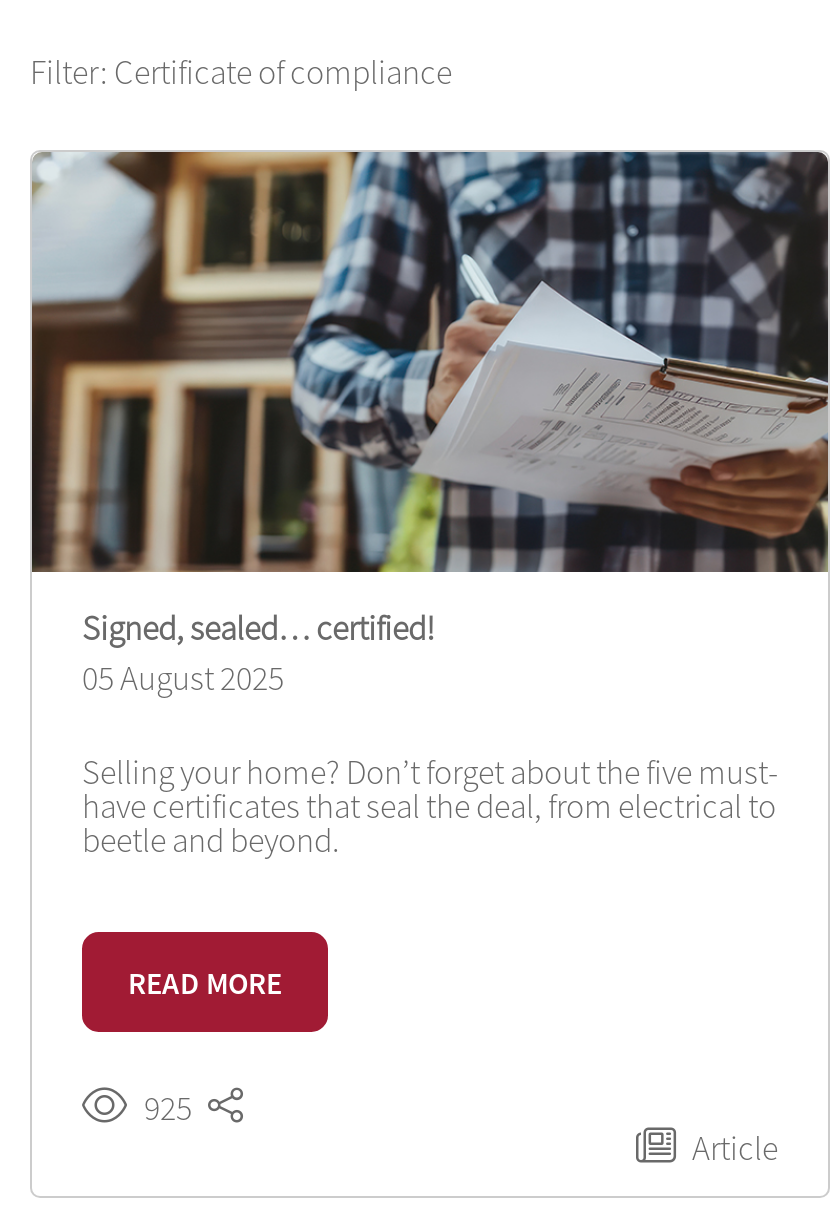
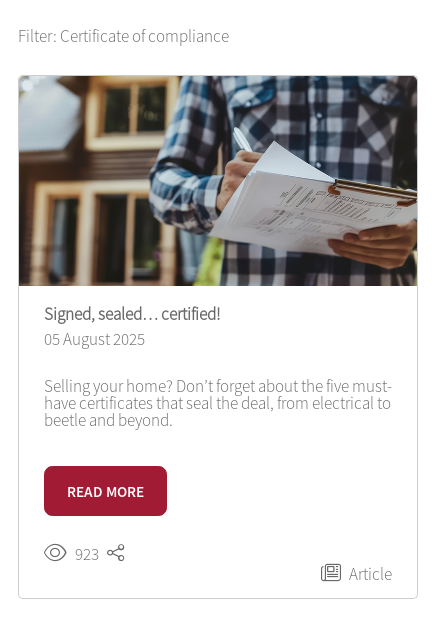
[144,1086,192,1130] 925 -> [75,543,99,565] 923

